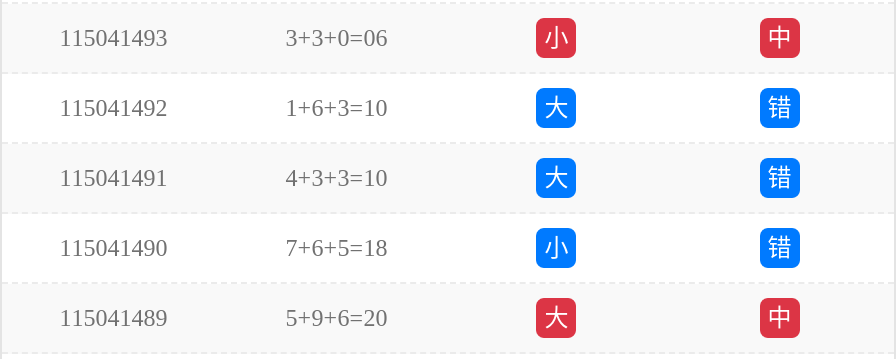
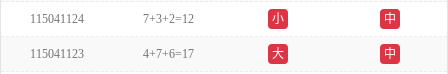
[60,24,168,52] 115041493 -> [30,12,84,26] 115041124
[286,24,388,52] 3+3+0=06 -> [143,12,194,26] 7+3+2=12
[60,94,792,332] 115041492 | 1+6+3=10 | 大 | 错 | 115041491 | 4+3+3=10 | 大 | 错 | 115041490 | 7+6+5=18 | 小 | 错 | 115041489 | 5+9+6=20 -> [30,47,194,61] 115041123 | 4+7+6=17

